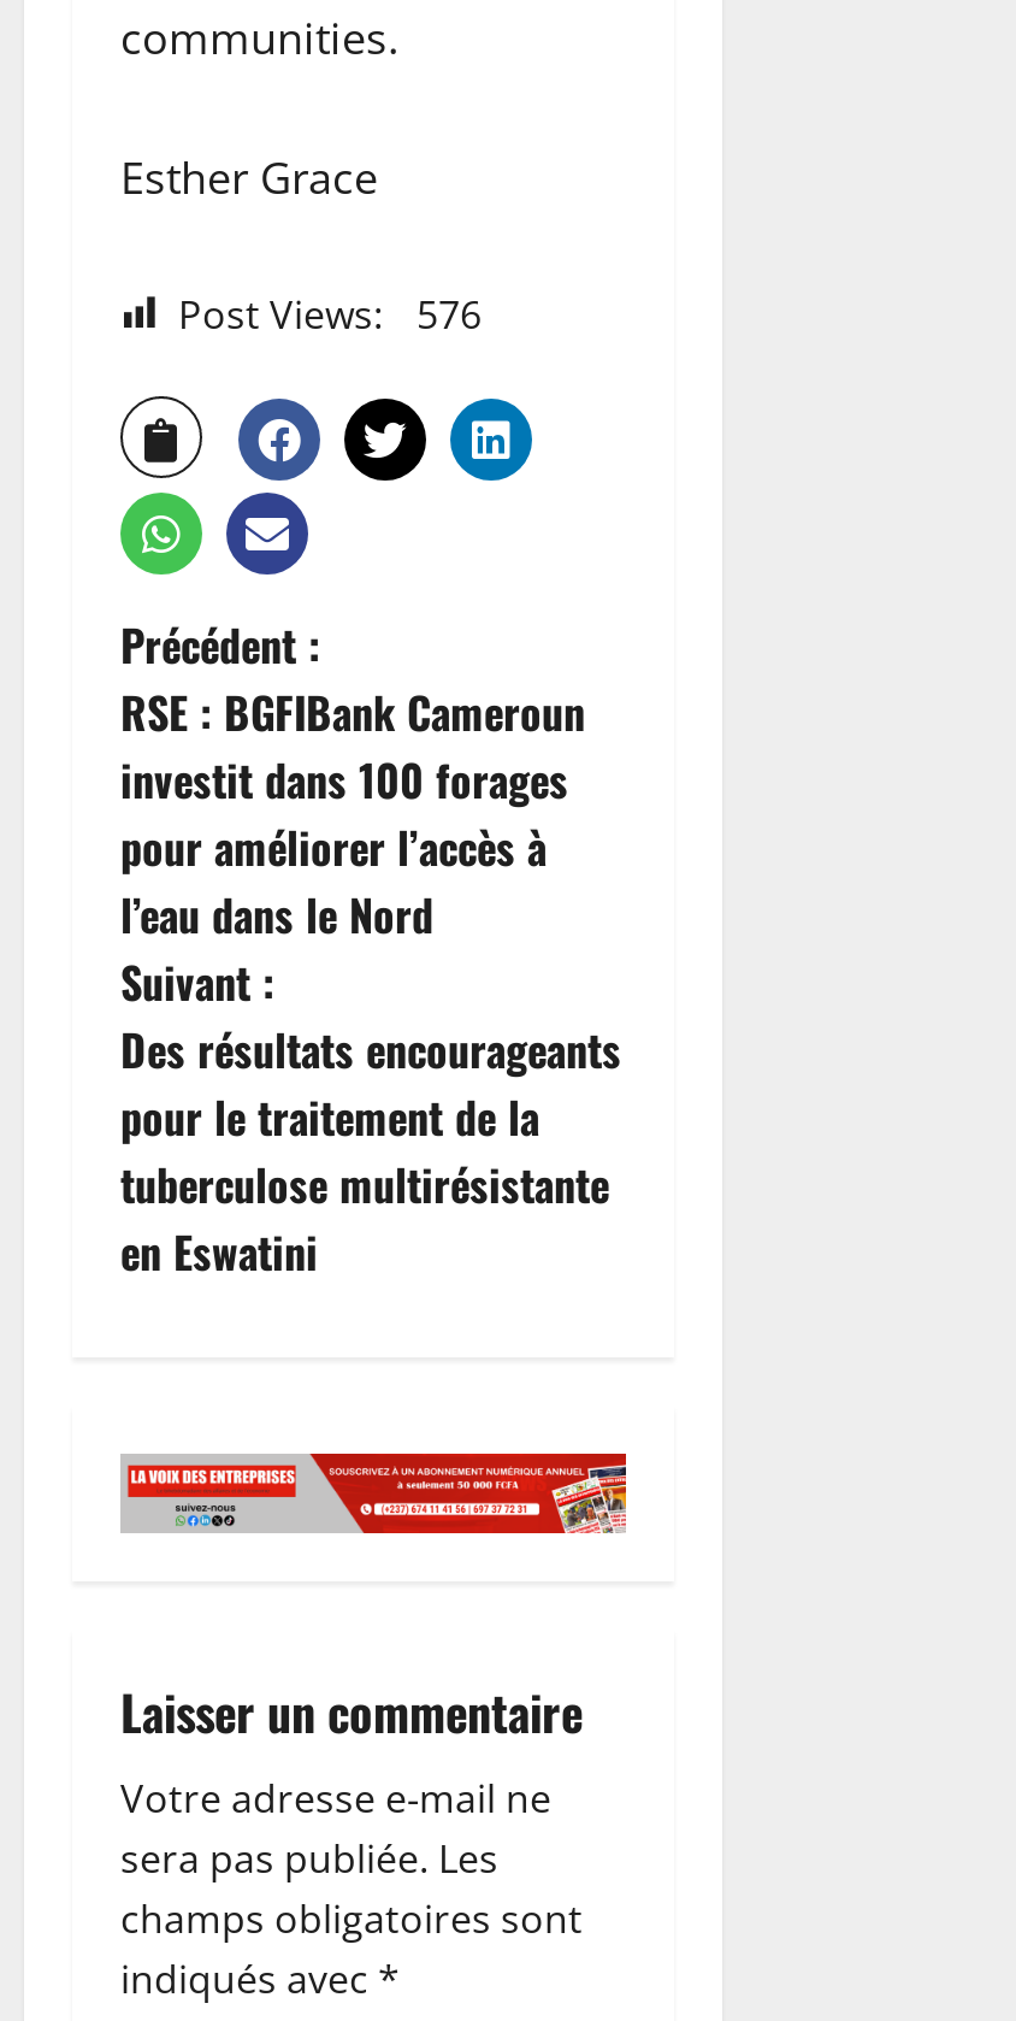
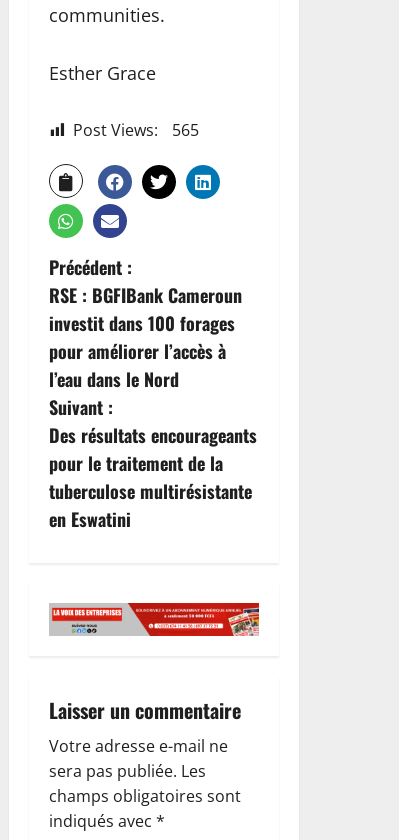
[178,286,482,339] Post Views: 576 -> [73,119,199,141] Post Views: 565

